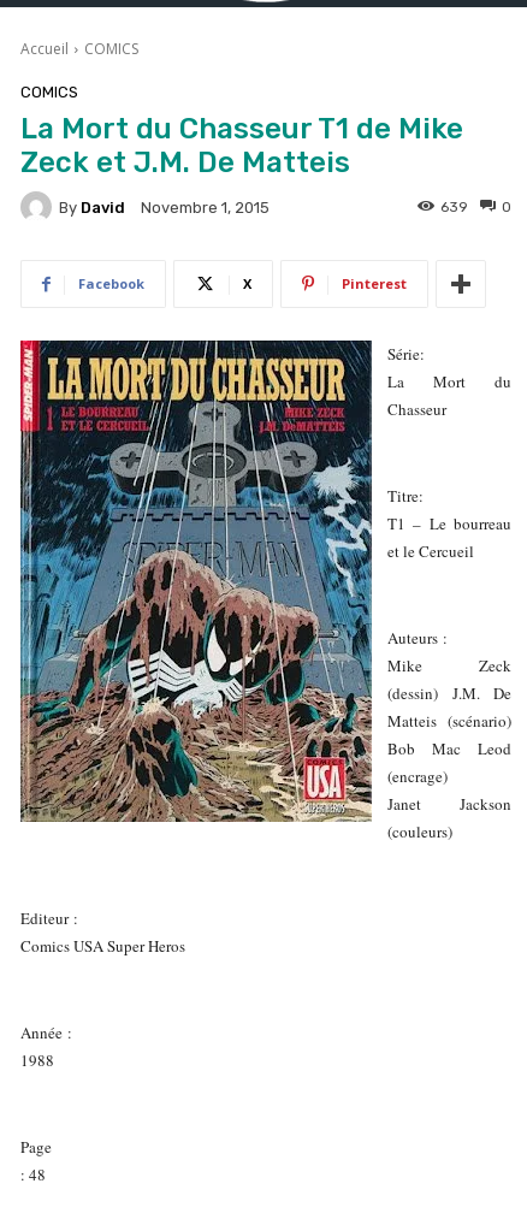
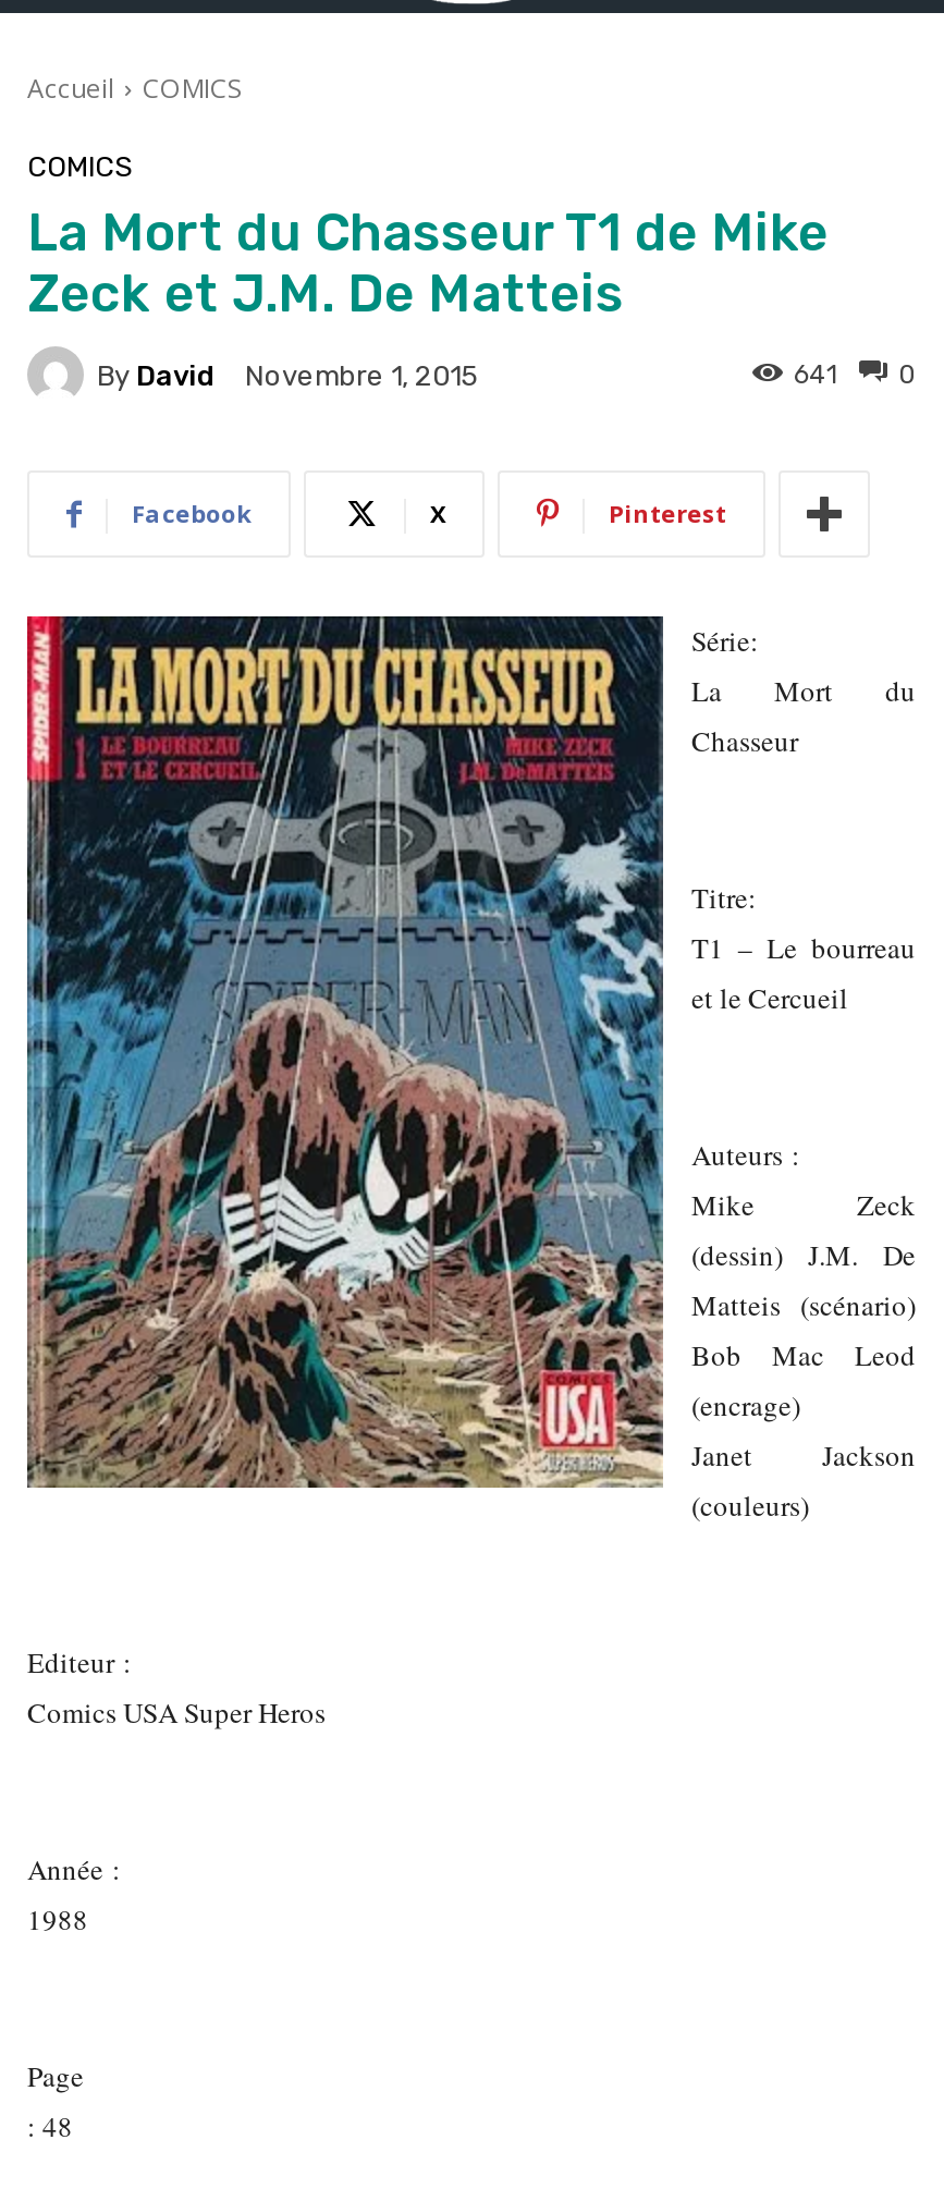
[440,198,511,215] 639 0 -> [794,359,916,390] 641 0

